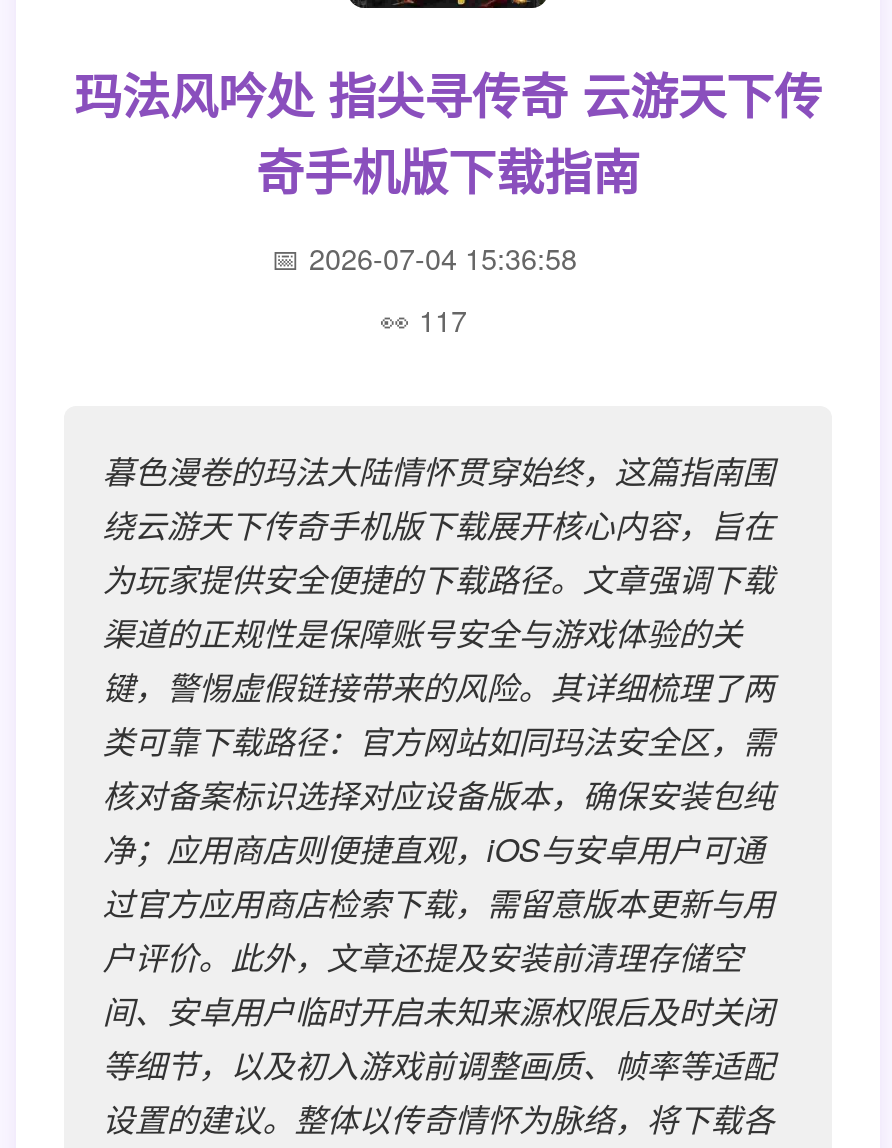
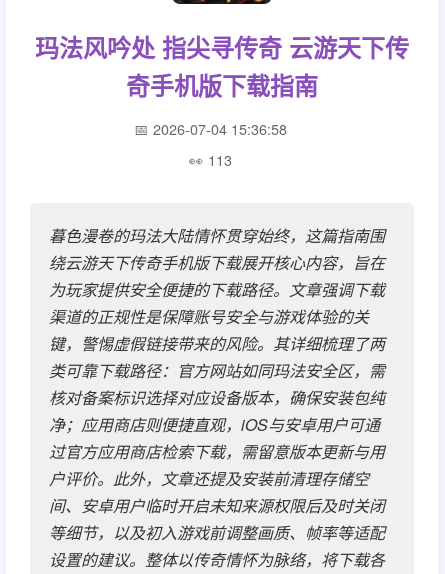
[419,298,467,340] 117 -> [207,149,231,170] 113

